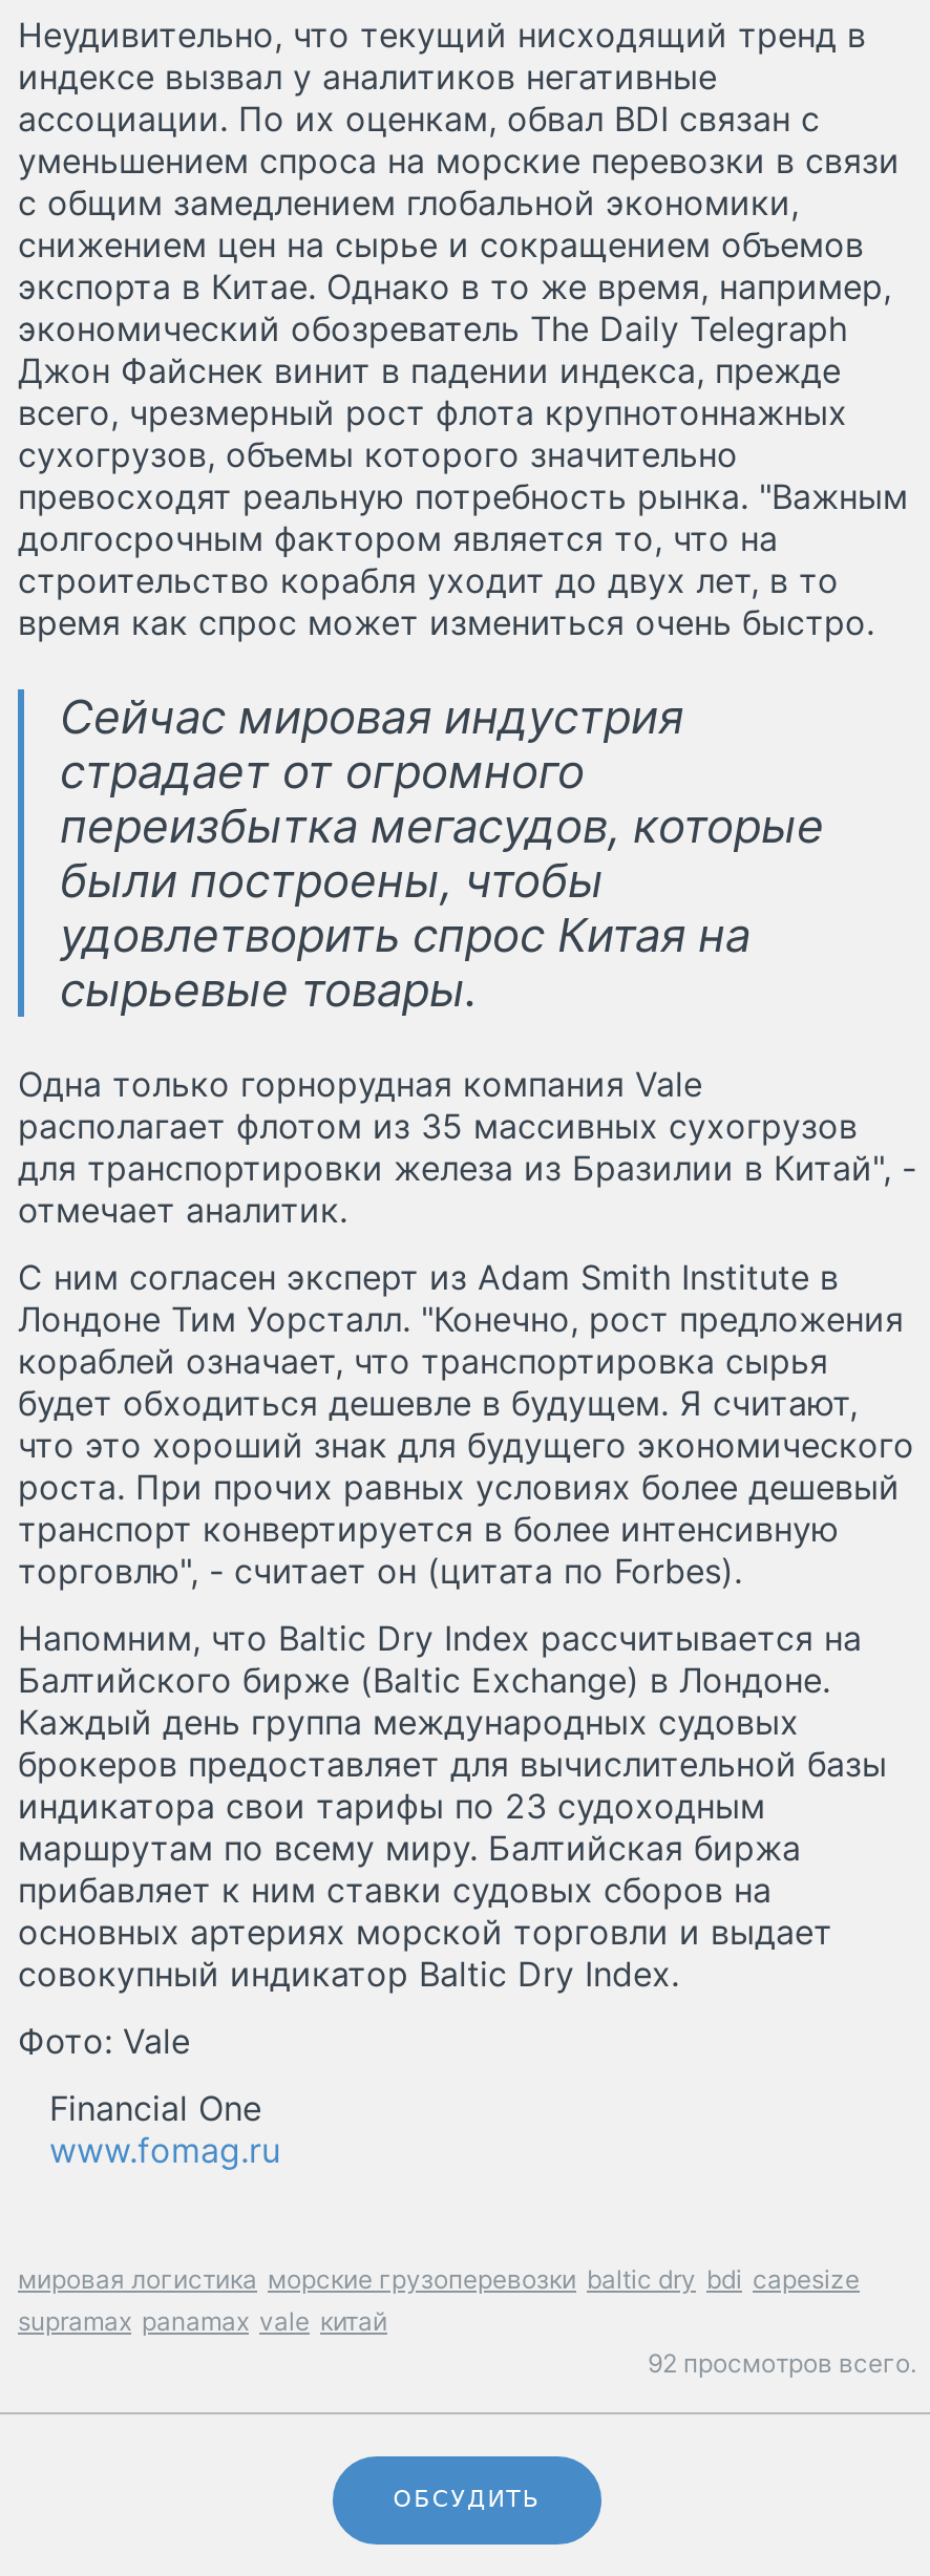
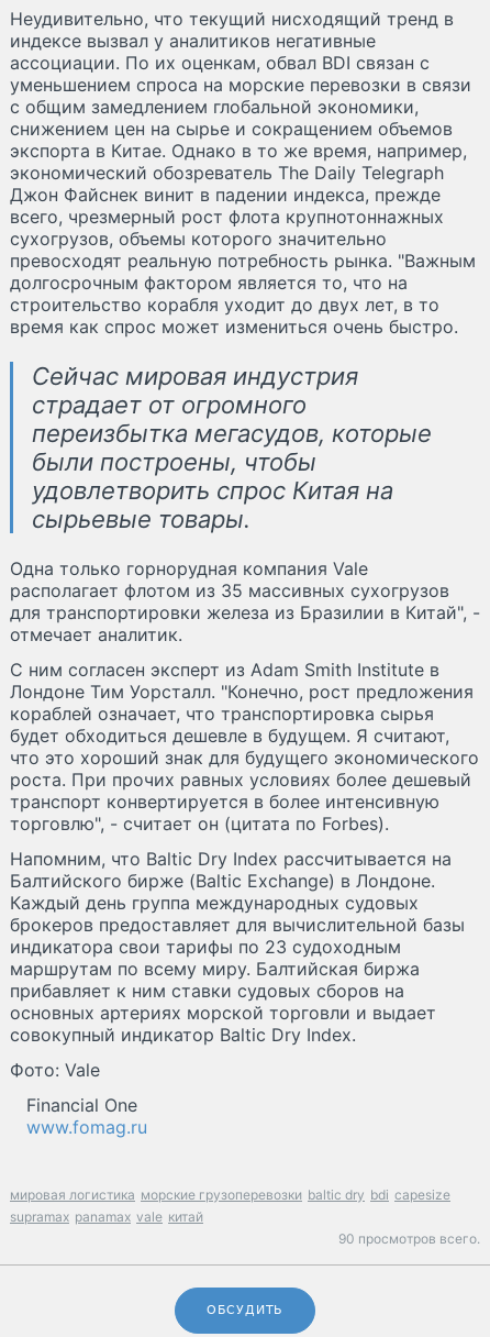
[648,2347,916,2378] 92 просмотров всего. -> [338,1230,480,1247] 90 просмотров всего.

